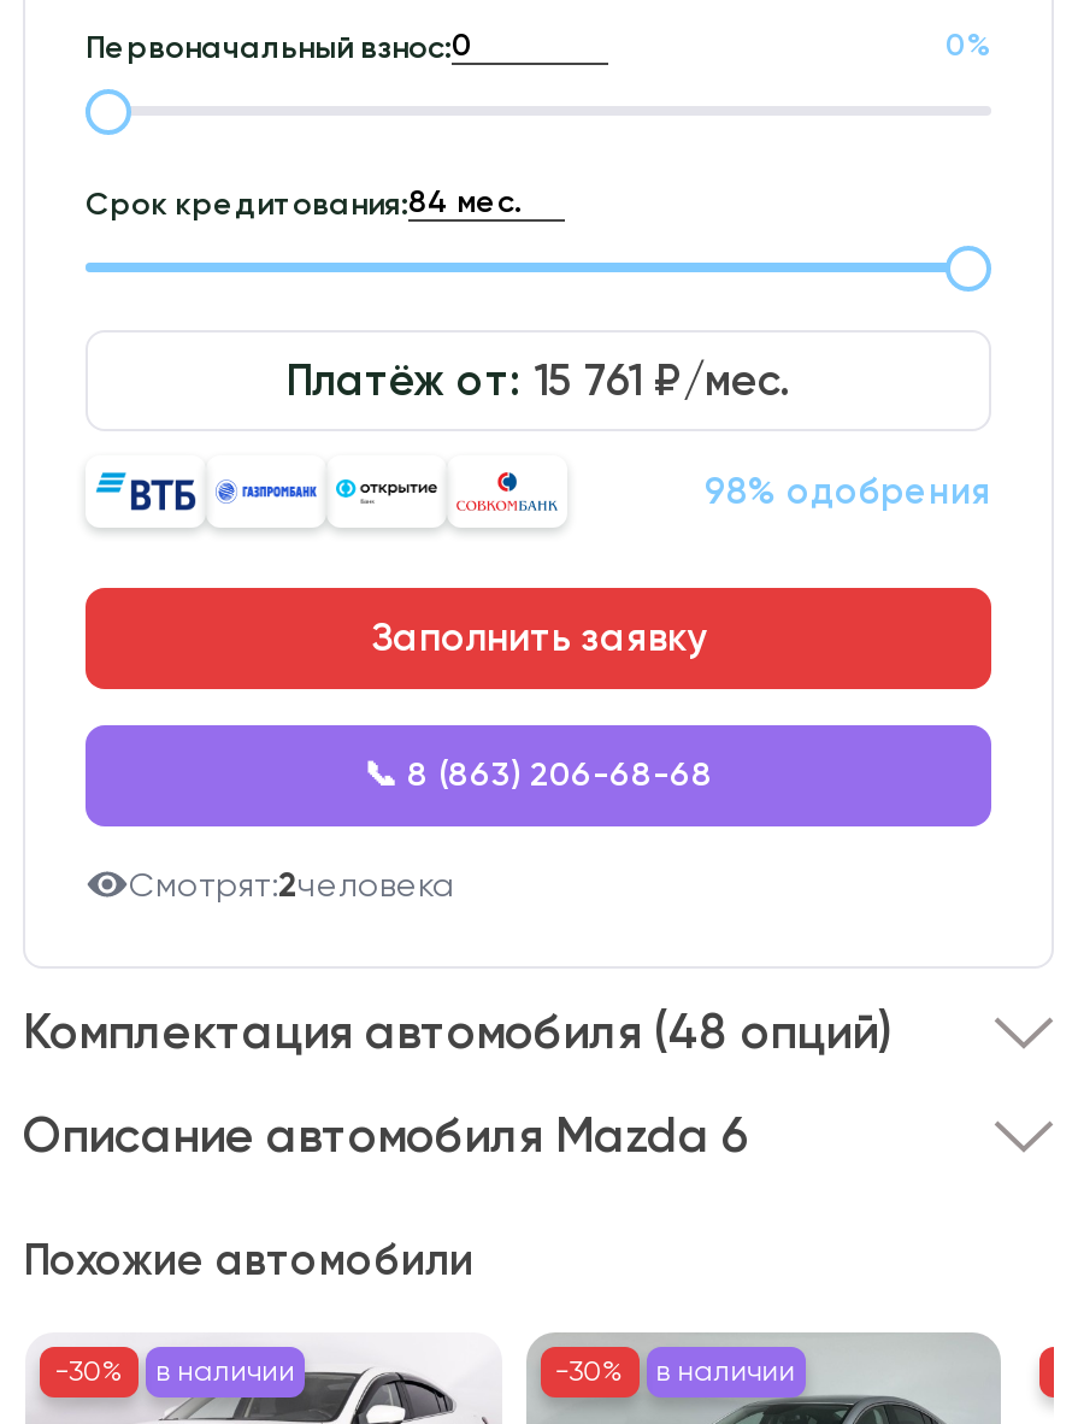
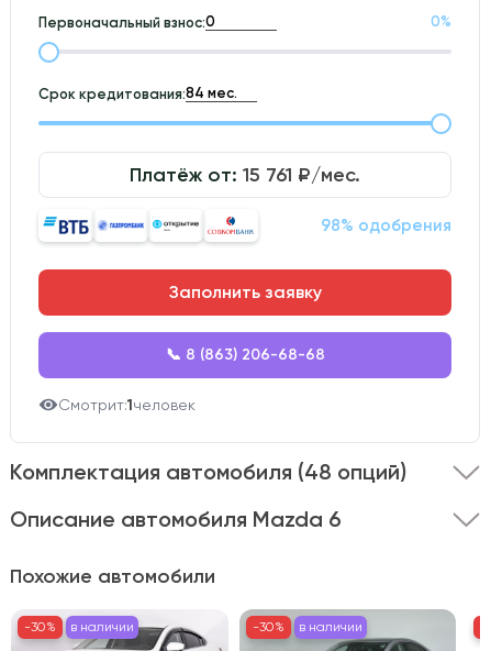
[129,865,454,906] Смотрят:2человека -> [58,396,196,415] Смотрит:1человек

